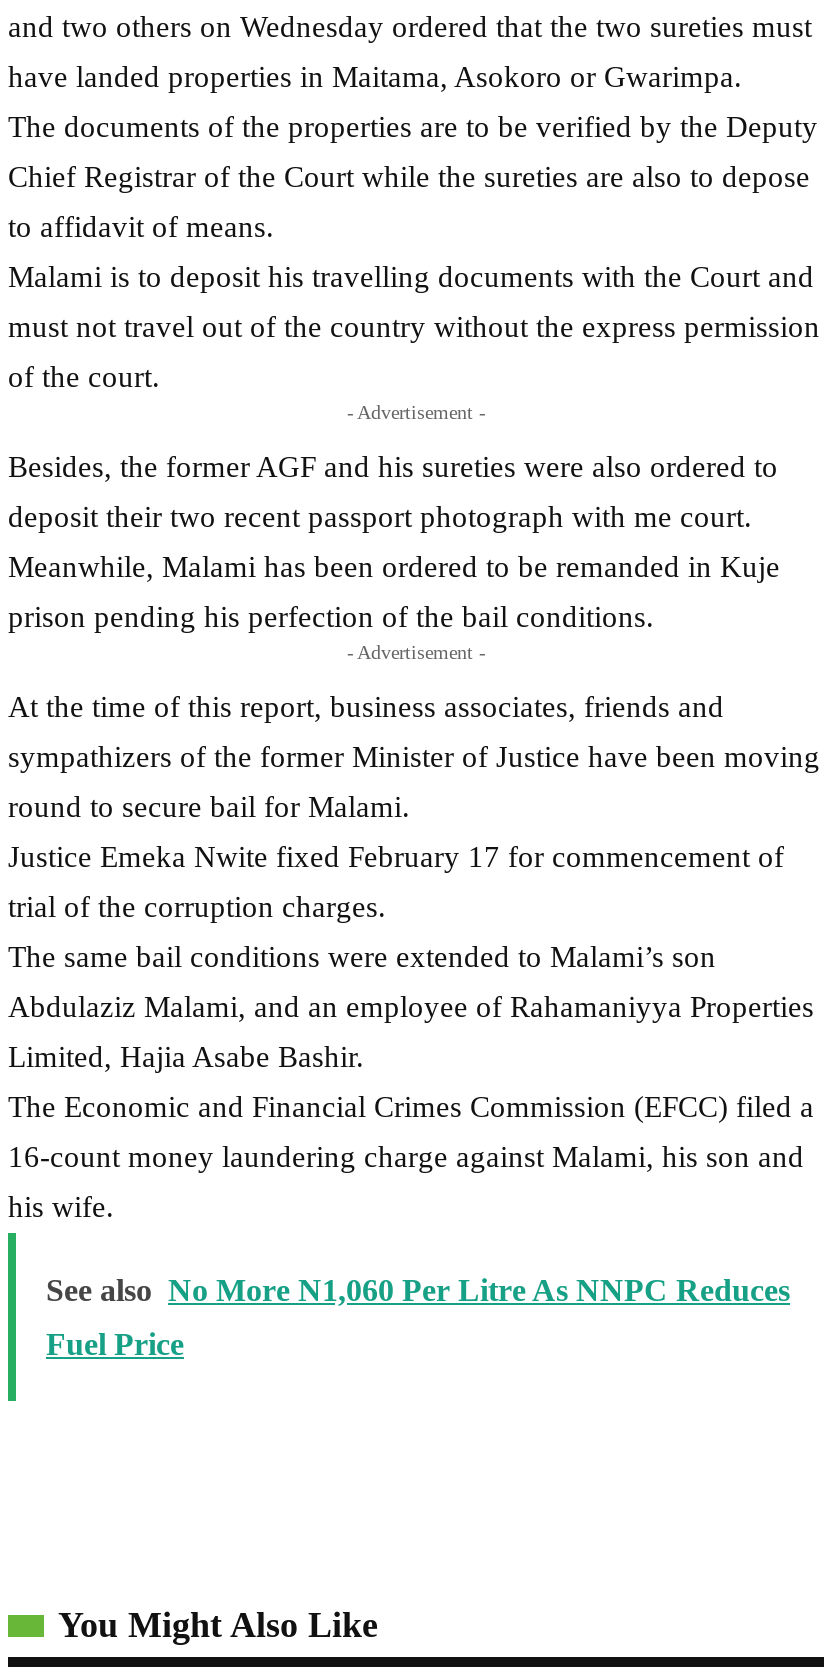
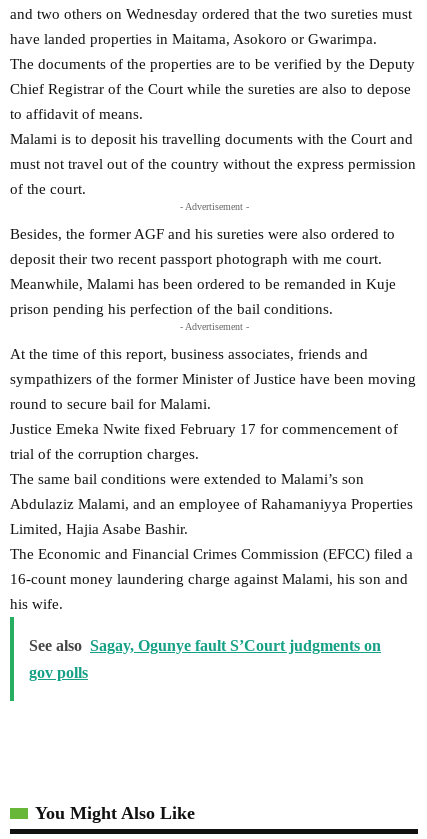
[46,1272,790,1306] See also No More N1,060 Per Litre As NNPC Reduces -> [29,637,381,654] See also Sagay, Ogunye fault S’Court judgments on
[46,1326,184,1360] Fuel Price -> [29,664,88,681] gov polls

